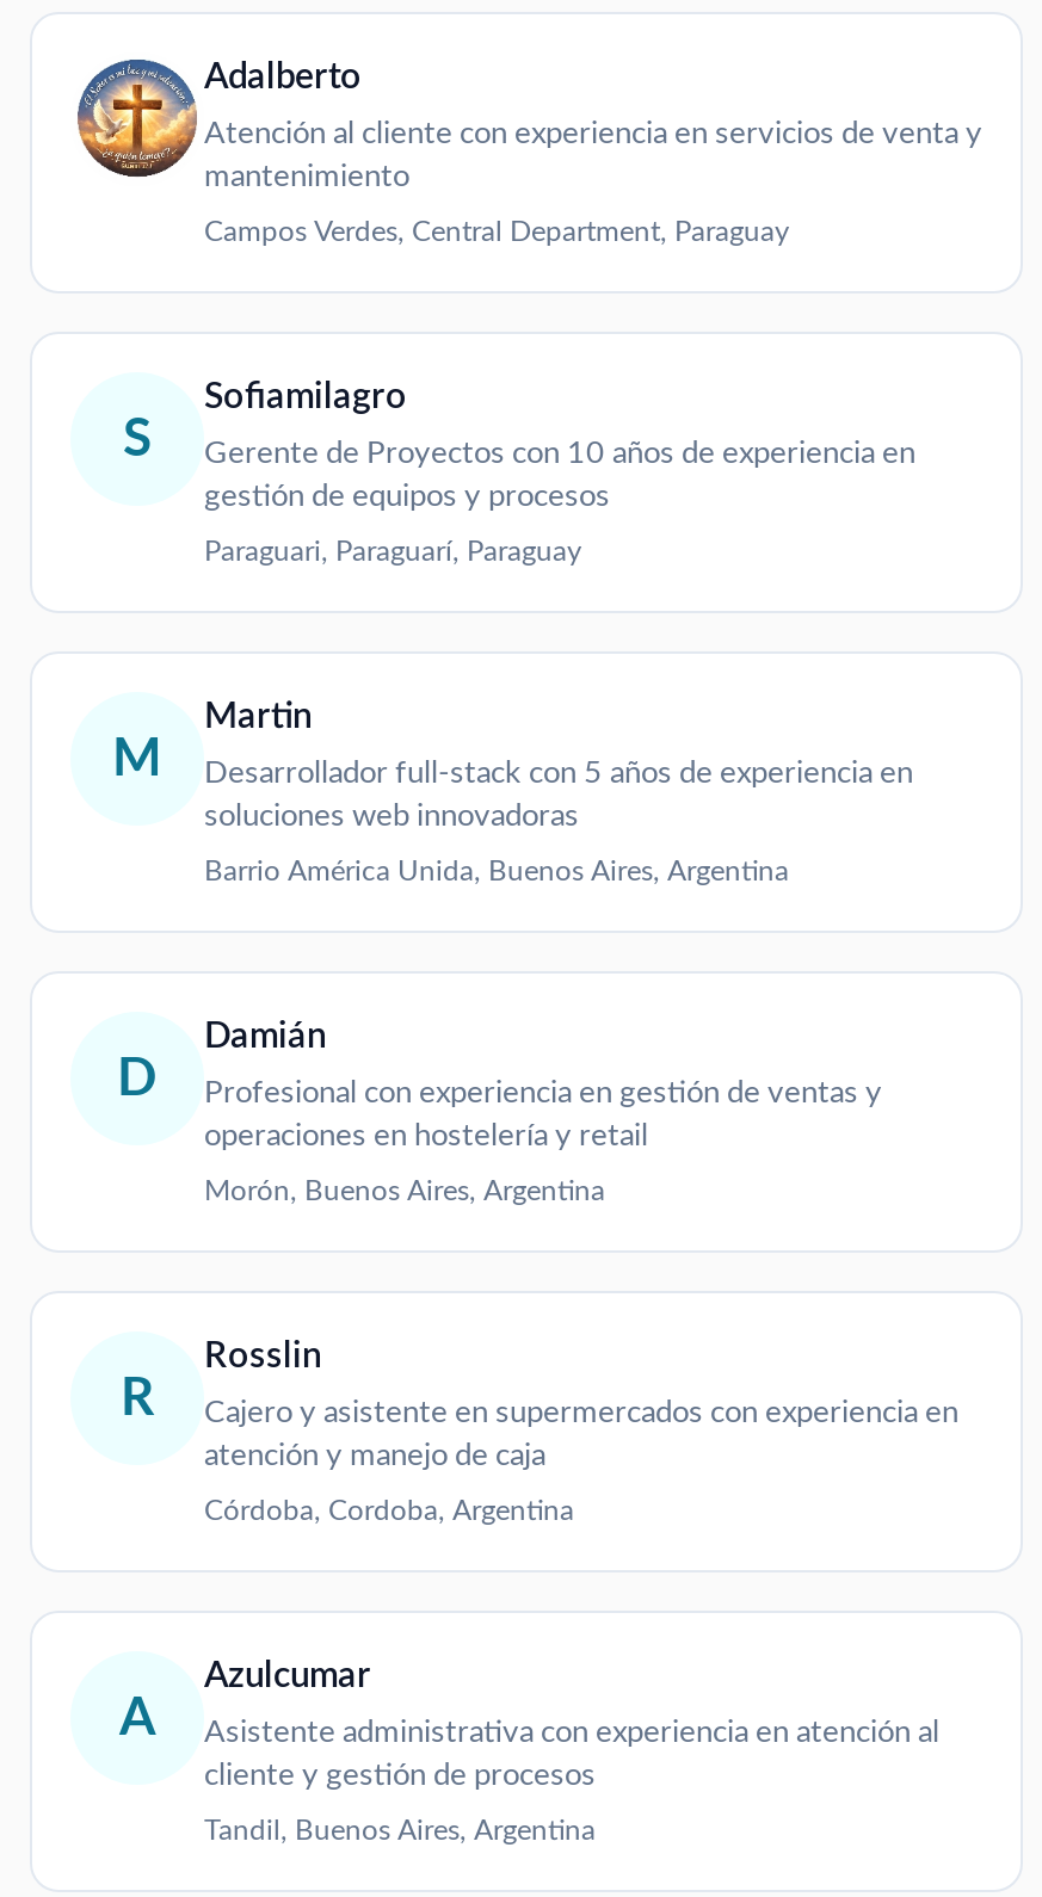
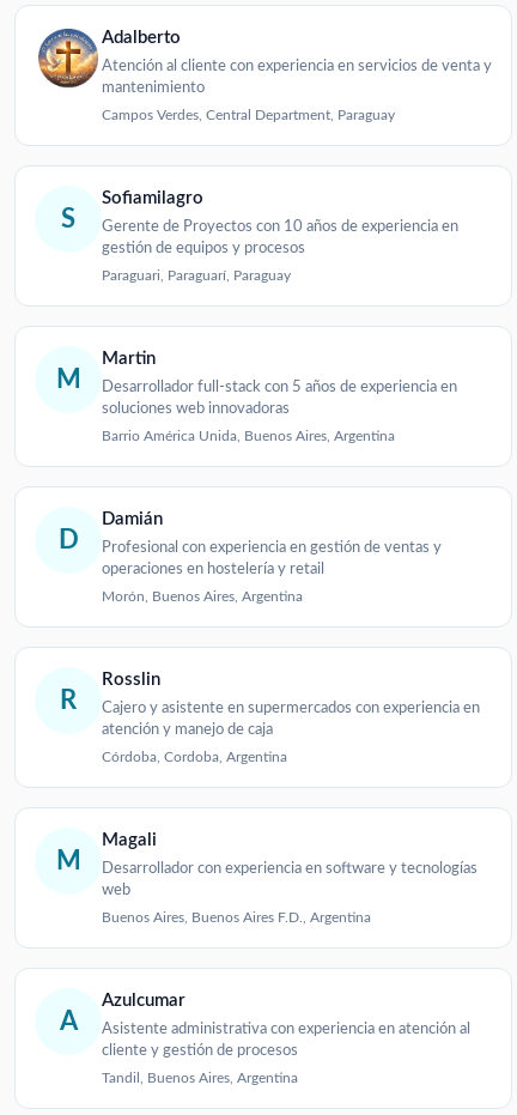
none -> [56,848,81,874] M
none -> [102,831,478,925] Magali | Desarrollador con experiencia en software y tecnologías | web | Buenos Aires, Buenos Aires F.D., Argentina

